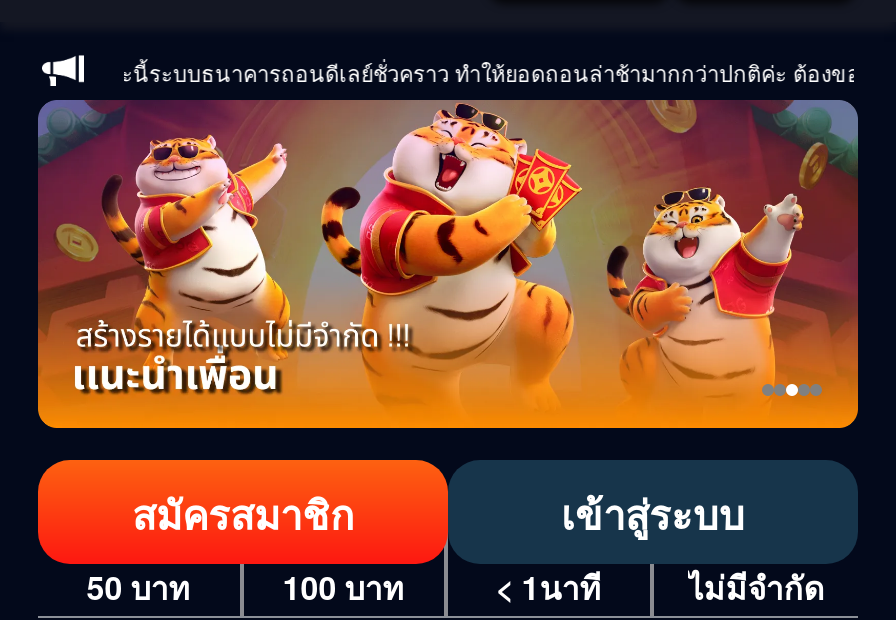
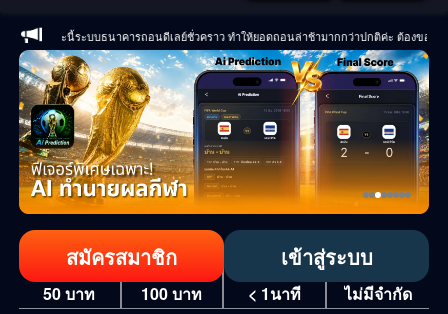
[38,104,858,402] [image] -> [18,52,430,201] [image]

